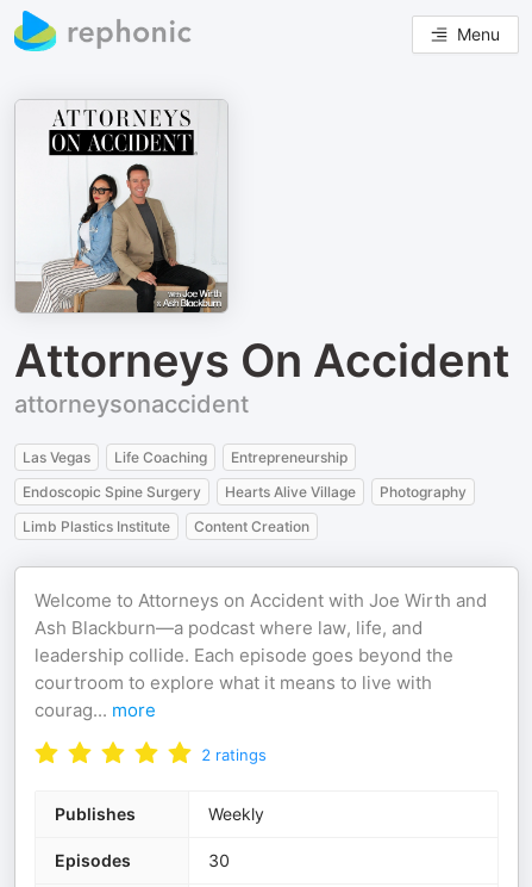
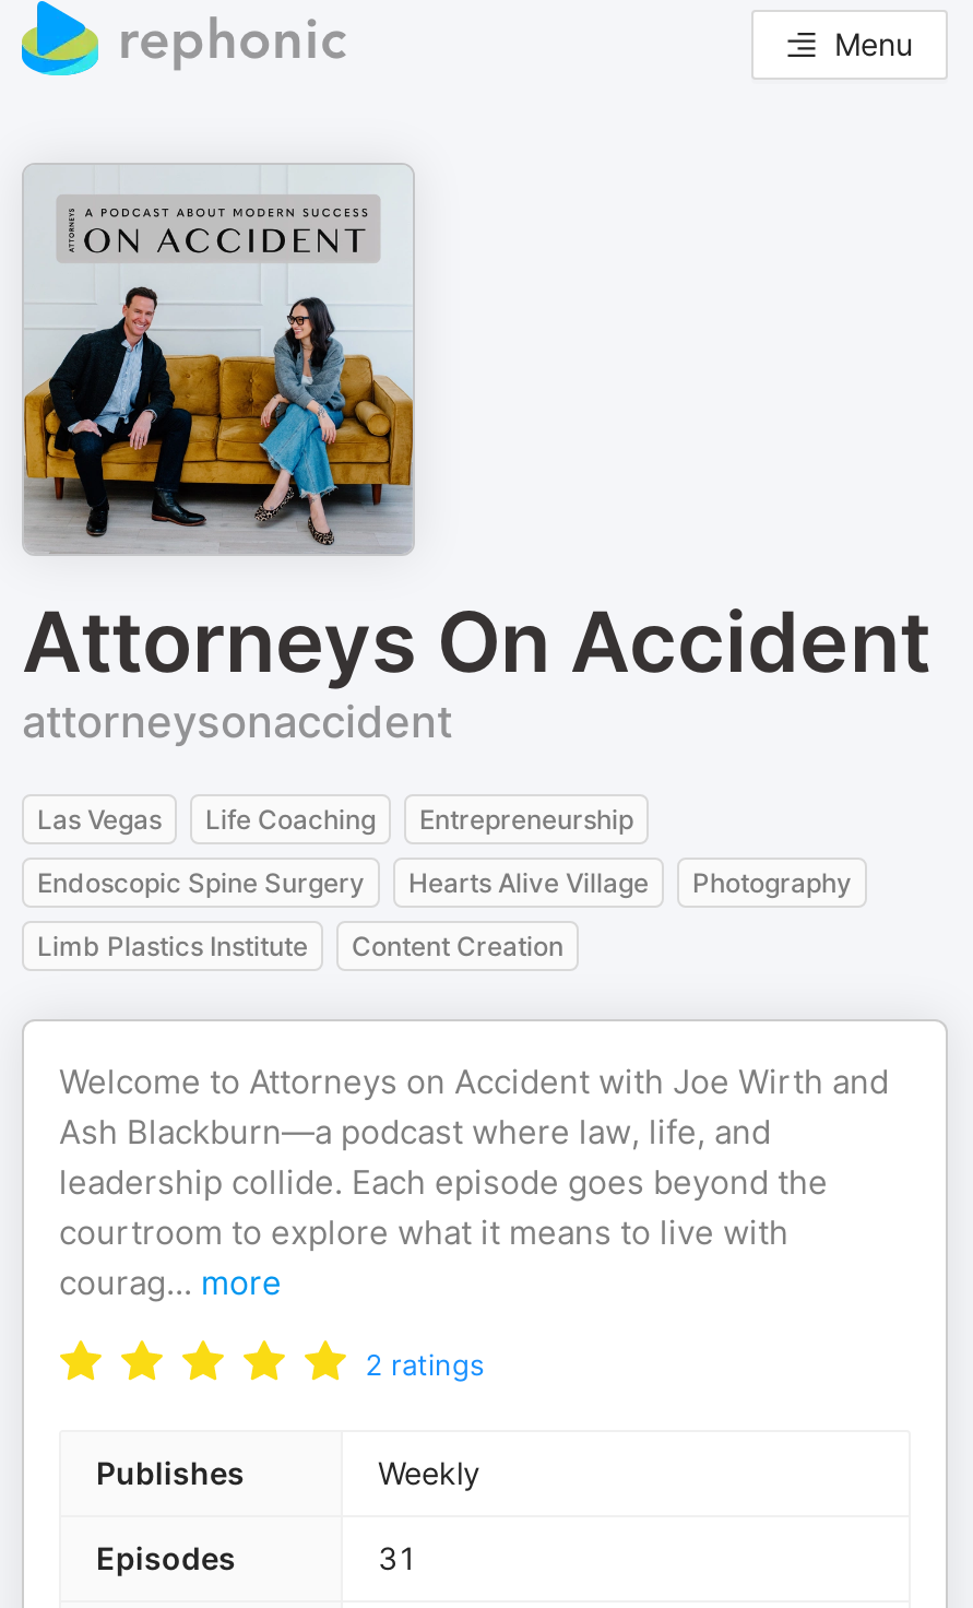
[15,106,227,314] [image] -> [22,185,415,554] [image]
[208,850,230,870] 30 -> [378,1539,417,1576] 31

